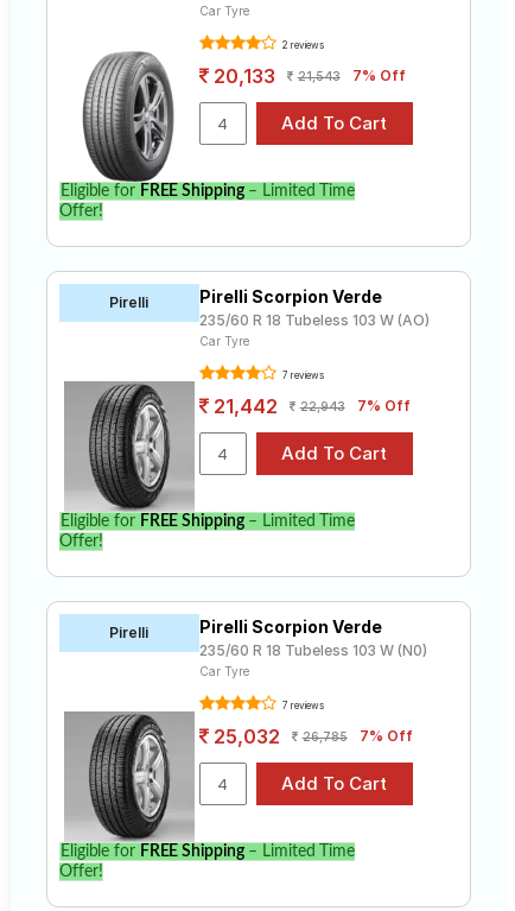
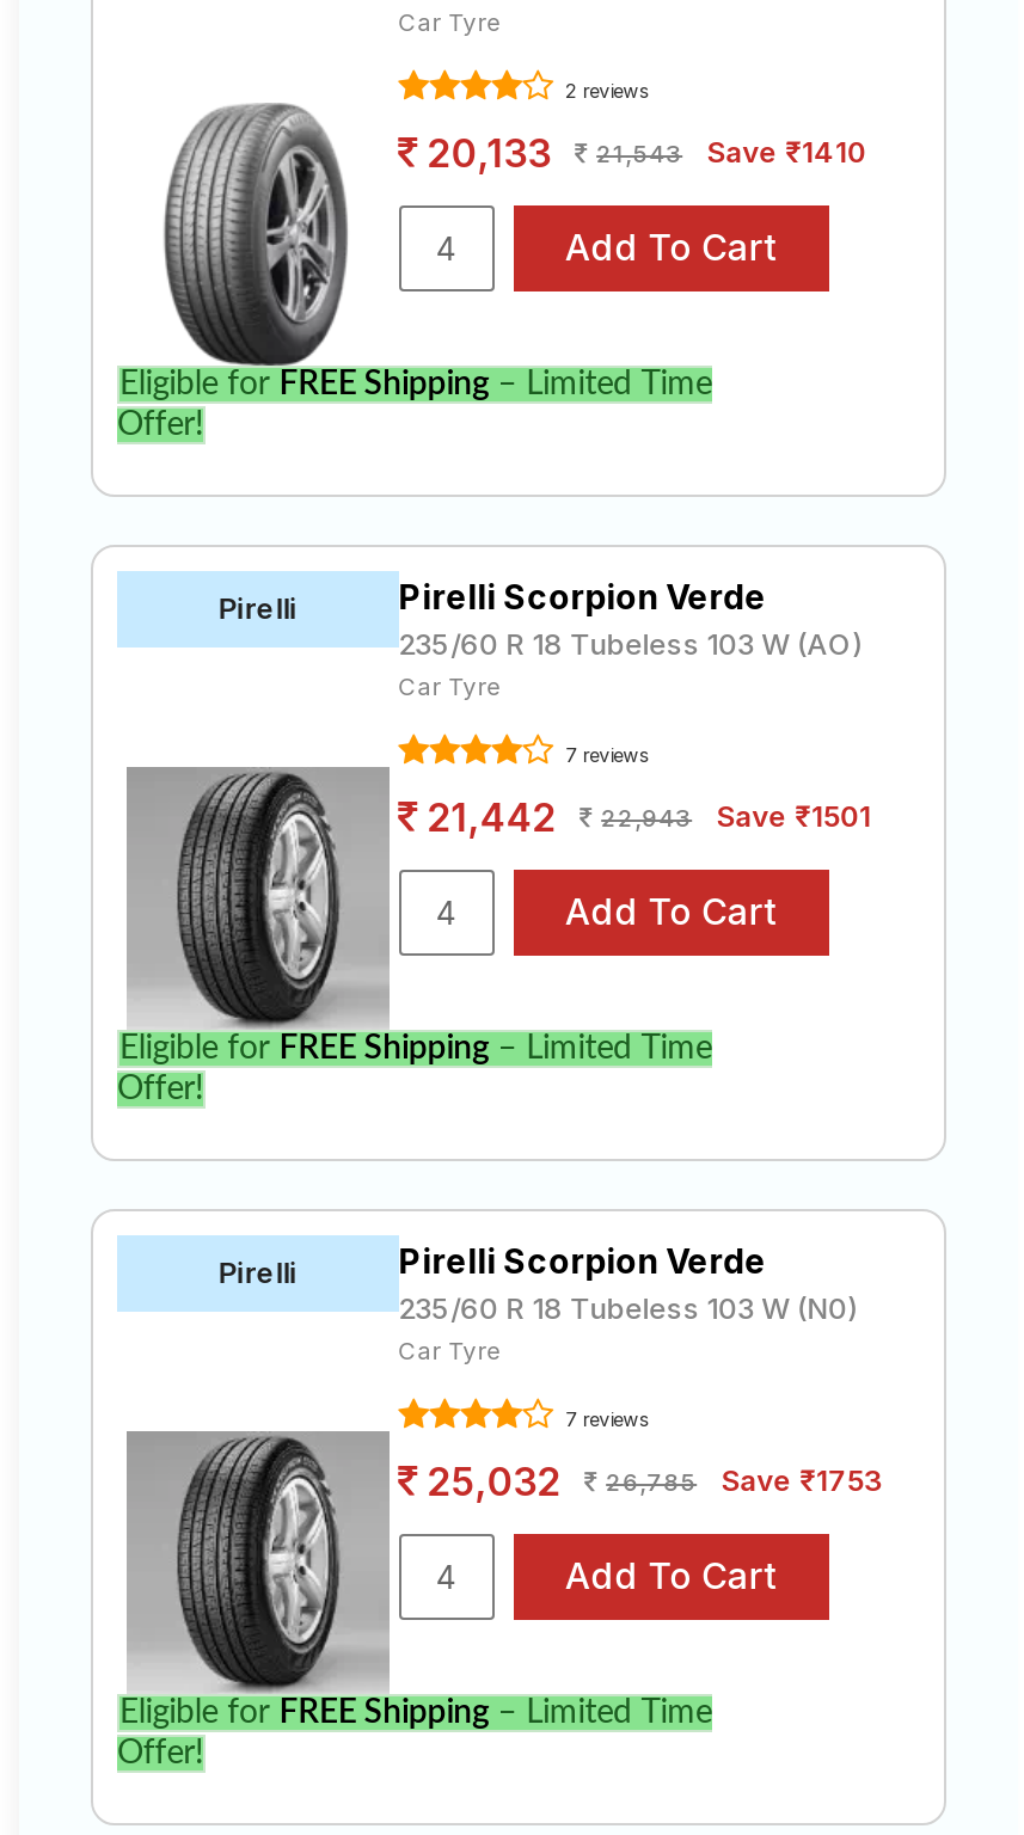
[213,64,405,88] 20,133 21,543 7% Off -> [427,129,867,177] 20,133 21,543 Save ₹1410
[213,394,410,418] 21,442 22,943 7% Off -> [427,793,871,841] 21,442 22,943 Save ₹1501
[213,725,412,748] 25,032 26,785 7% Off -> [427,1457,883,1505] 25,032 26,785 Save ₹1753

